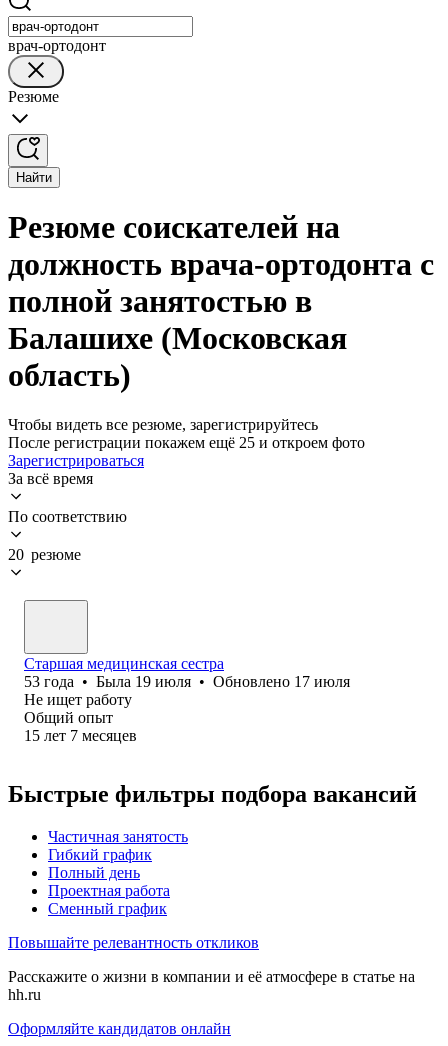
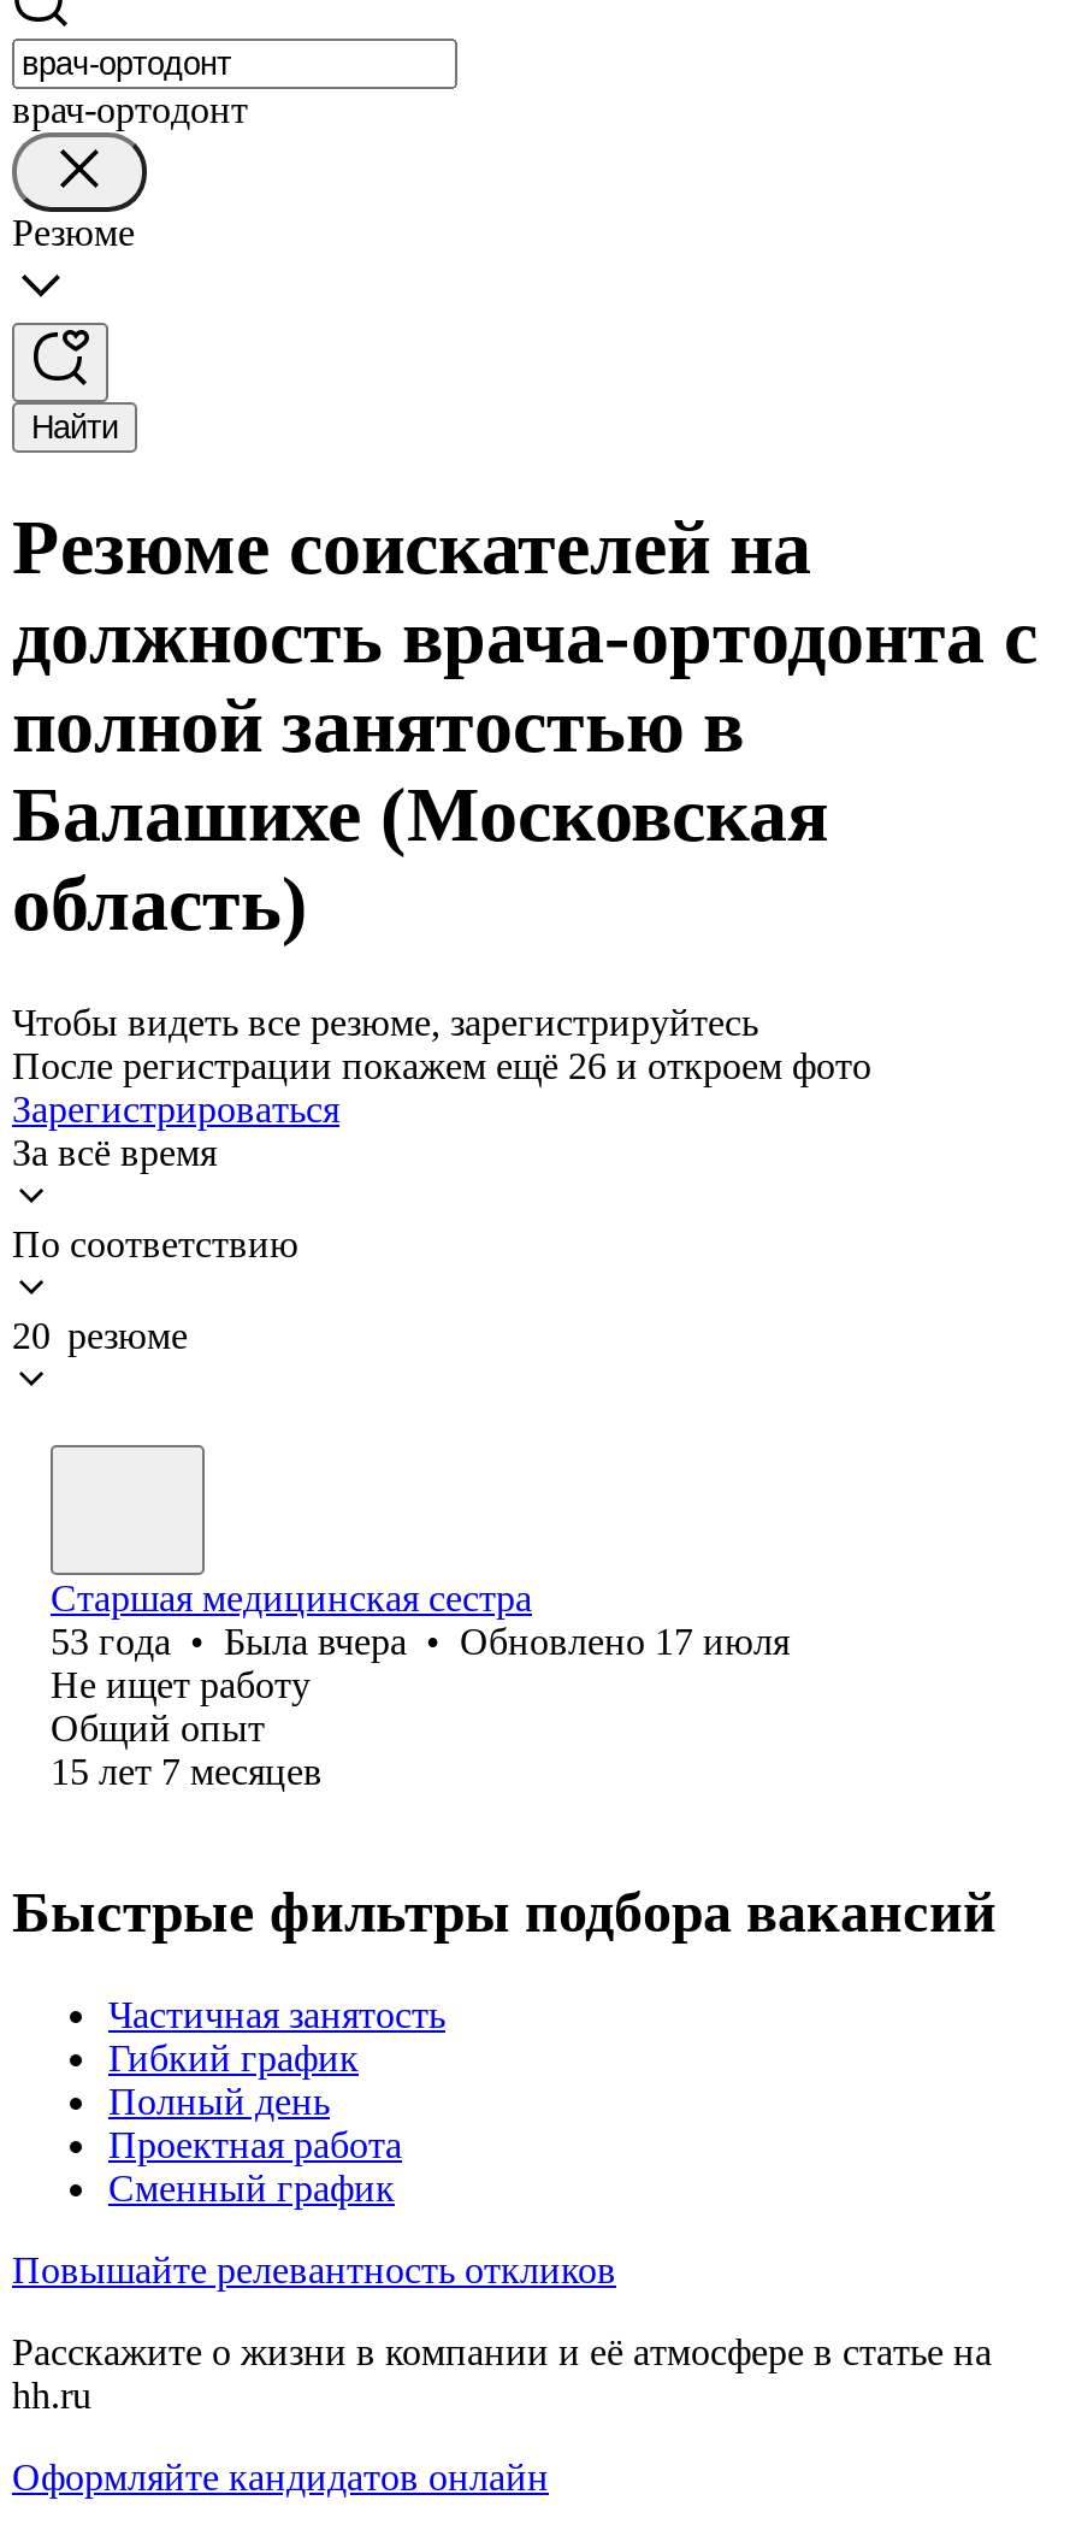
[8,434,365,451] После регистрации покажем ещё 25 и откроем фото -> [12,1045,871,1086] После регистрации покажем ещё 26 и откроем фото
[24,673,350,690] 53 года • Была 19 июля • Обновлено 17 июля -> [51,1621,790,1662] 53 года • Была вчера • Обновлено 17 июля

